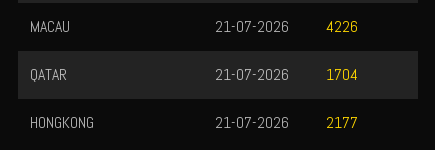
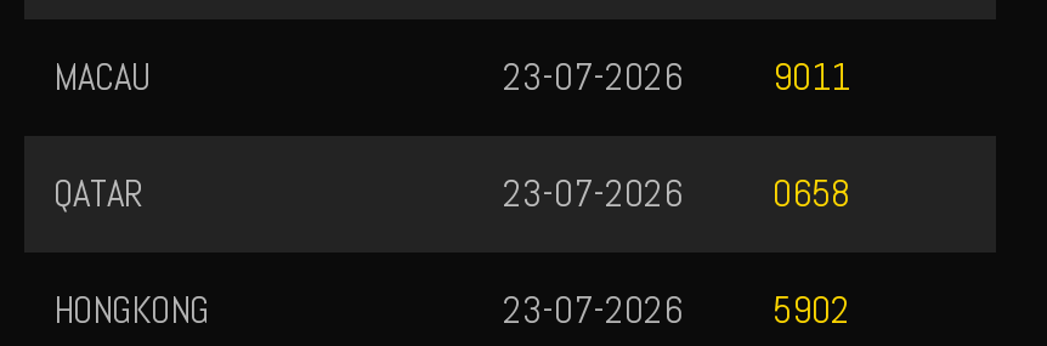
[215,16,289,36] 21-07-2026 -> [503,52,683,101] 23-07-2026
[326,17,358,37] 4226 -> [772,53,850,102] 9011
[215,64,289,84] 21-07-2026 -> [503,169,683,217] 23-07-2026
[326,65,358,85] 1704 -> [772,170,850,219] 0658
[215,112,289,132] 21-07-2026 -> [503,285,683,334] 23-07-2026
[326,113,358,133] 2177 -> [772,287,850,335] 5902

